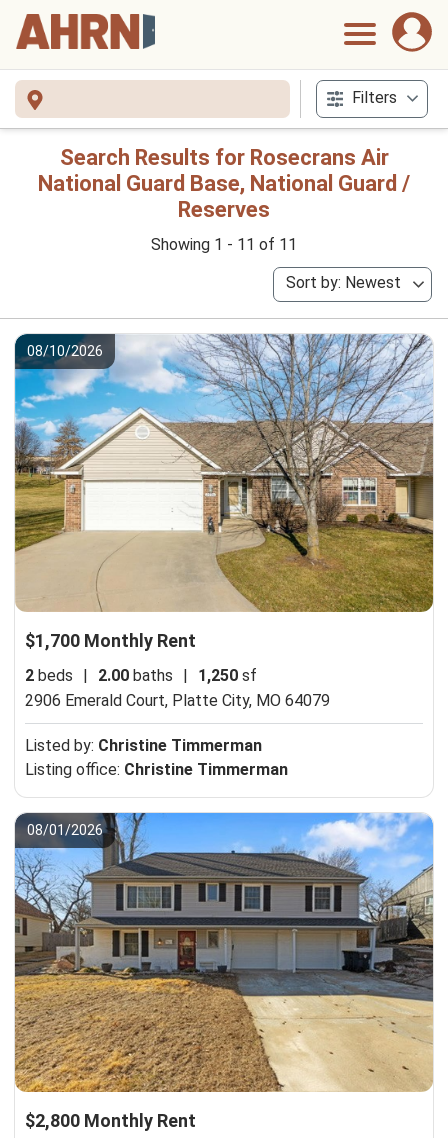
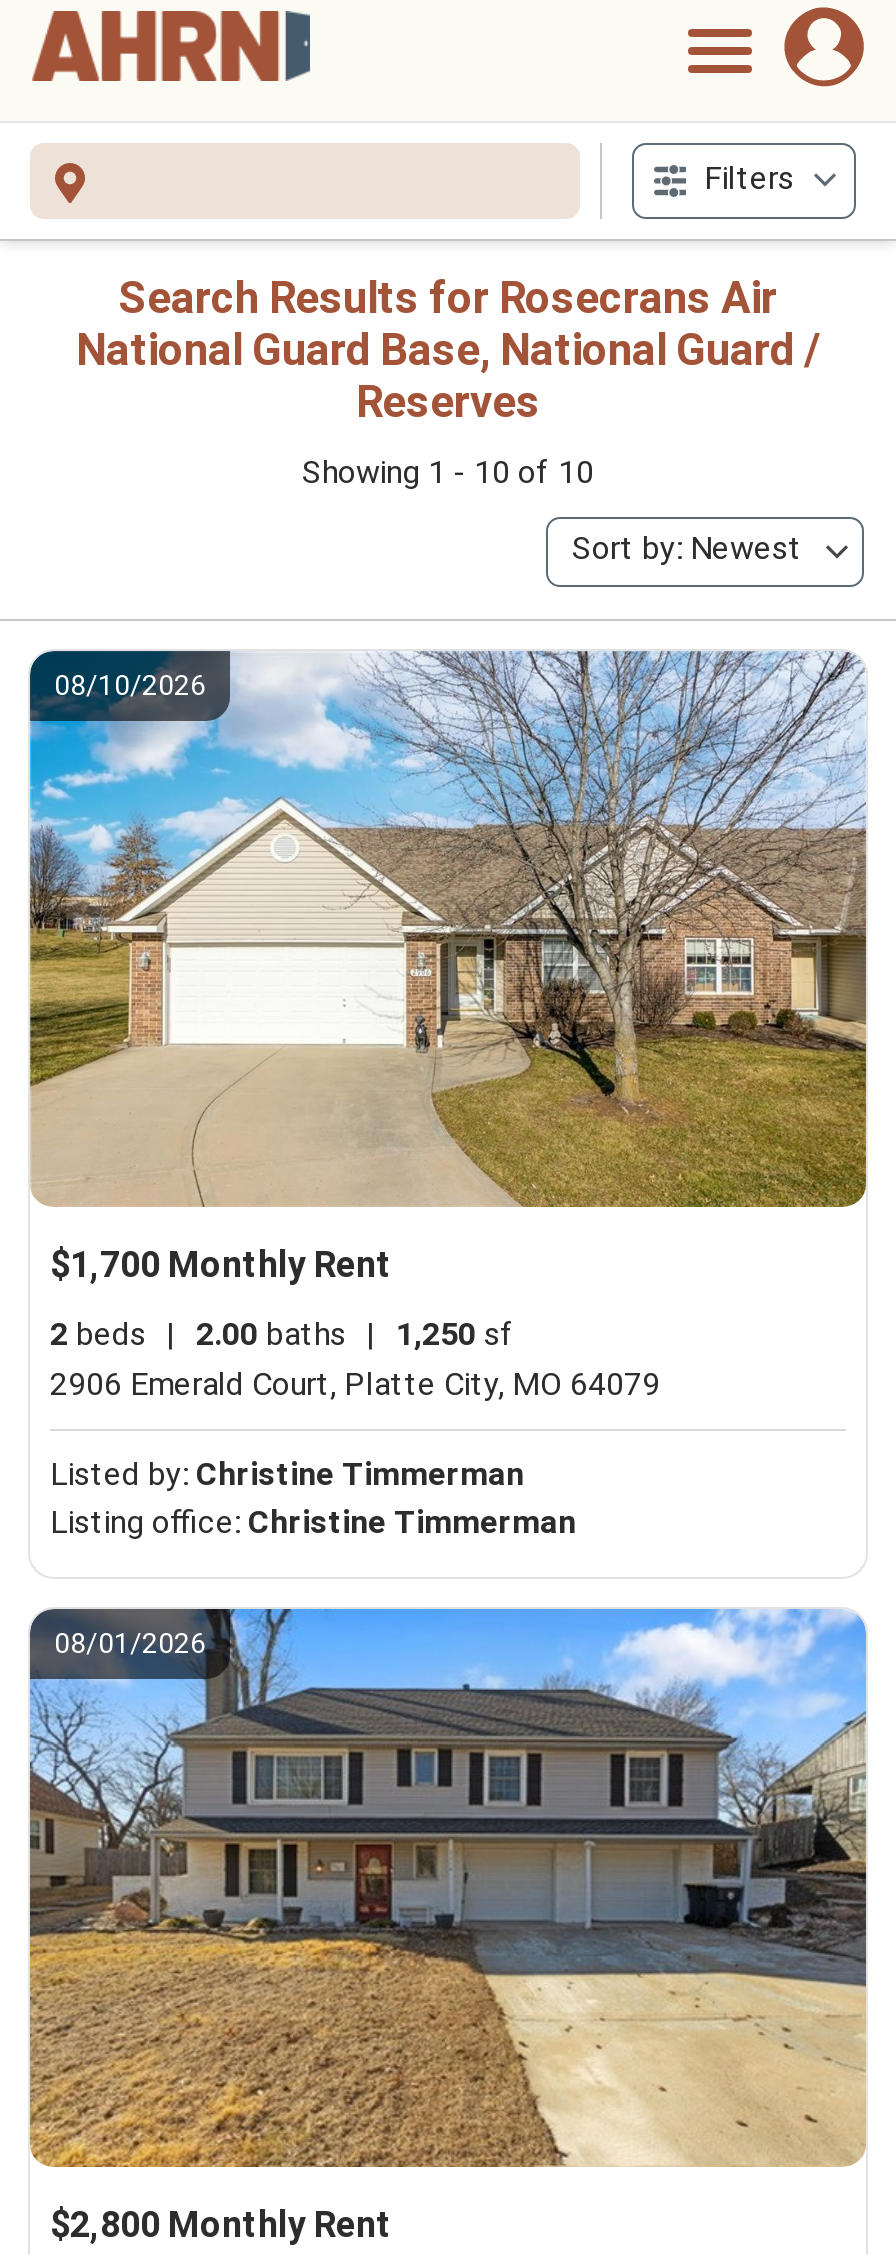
[151,235,297,254] Showing 1 - 11 of 11 -> [302,453,594,491] Showing 1 - 10 of 10

